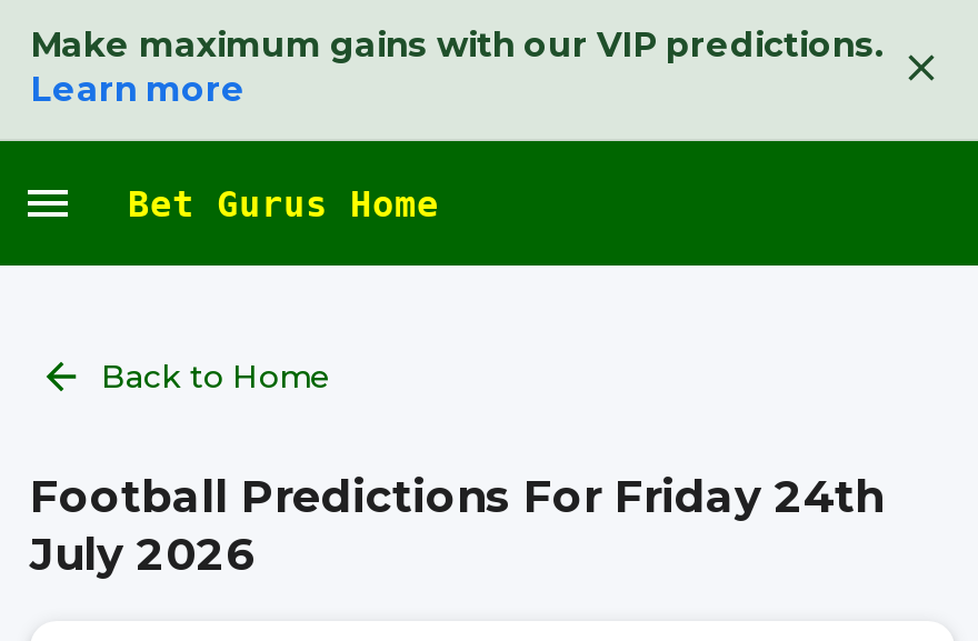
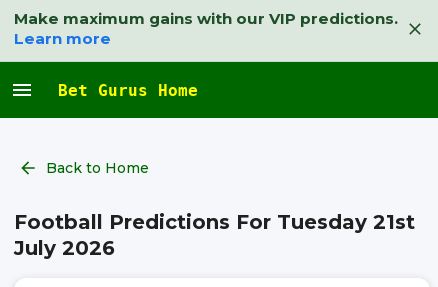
[30,470,884,523] Football Predictions For Friday 24th -> [14,210,415,234] Football Predictions For Tuesday 21st

